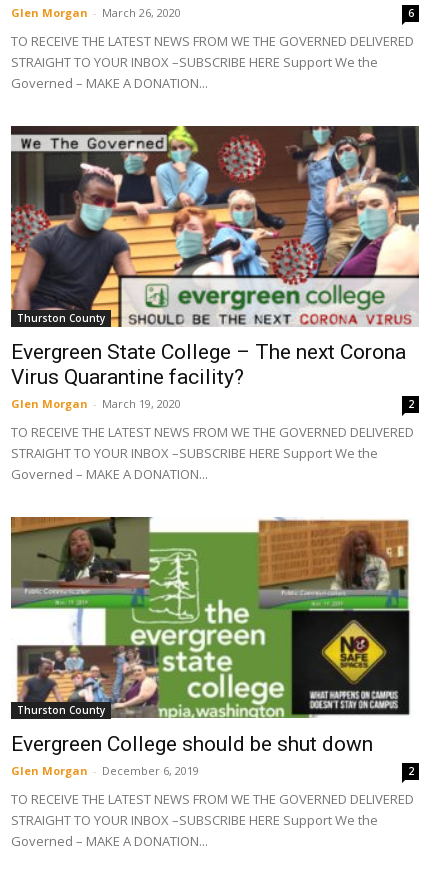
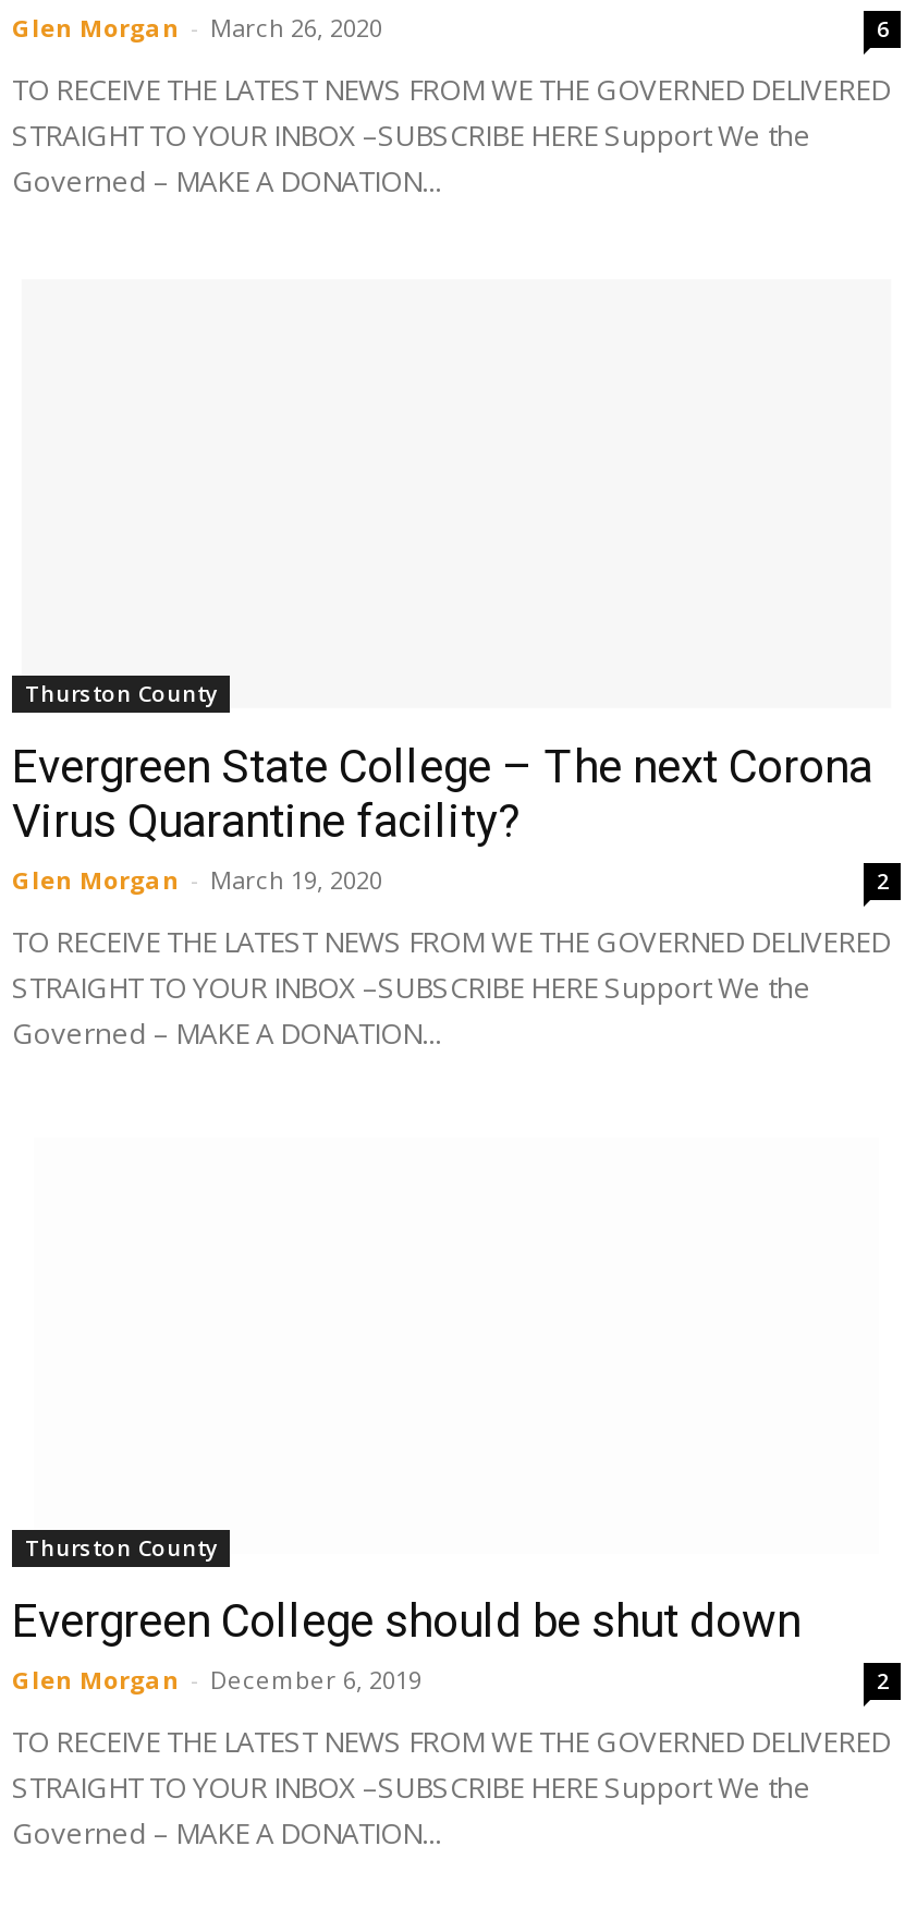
[10,125,420,328] [image] -> none
[10,516,411,719] [image] -> none

